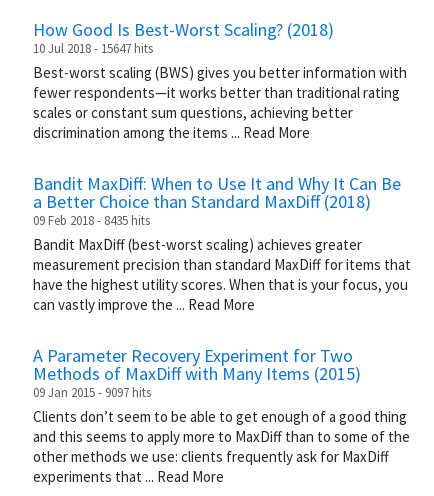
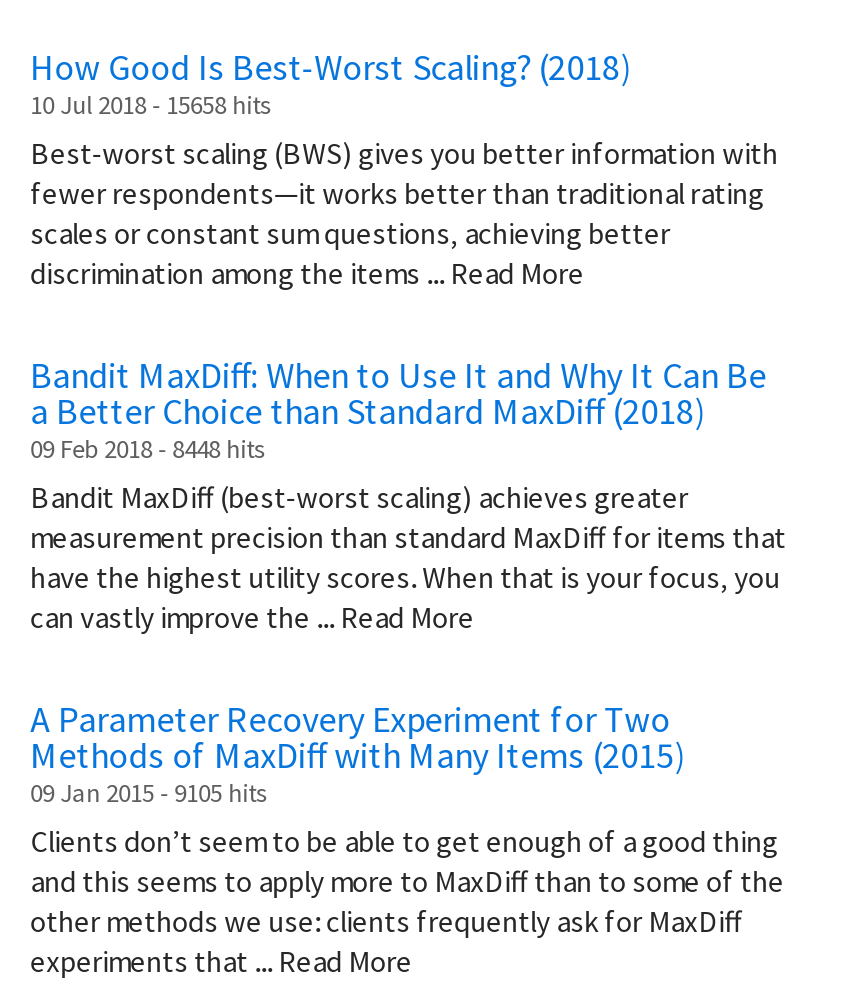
[33,40,153,57] 10 Jul 2018 - 15647 hits -> [30,89,270,123] 10 Jul 2018 - 15658 hits
[33,212,150,229] 09 Feb 2018 - 8435 hits -> [30,433,264,467] 09 Feb 2018 - 8448 hits
[33,384,151,401] 09 Jan 2015 - 9097 hits -> [30,777,266,811] 09 Jan 2015 - 9105 hits

